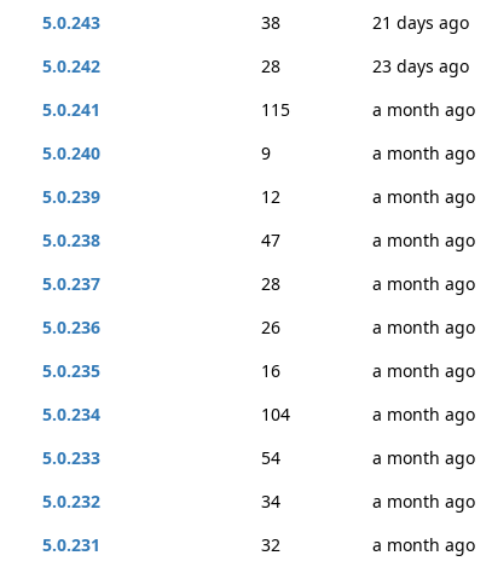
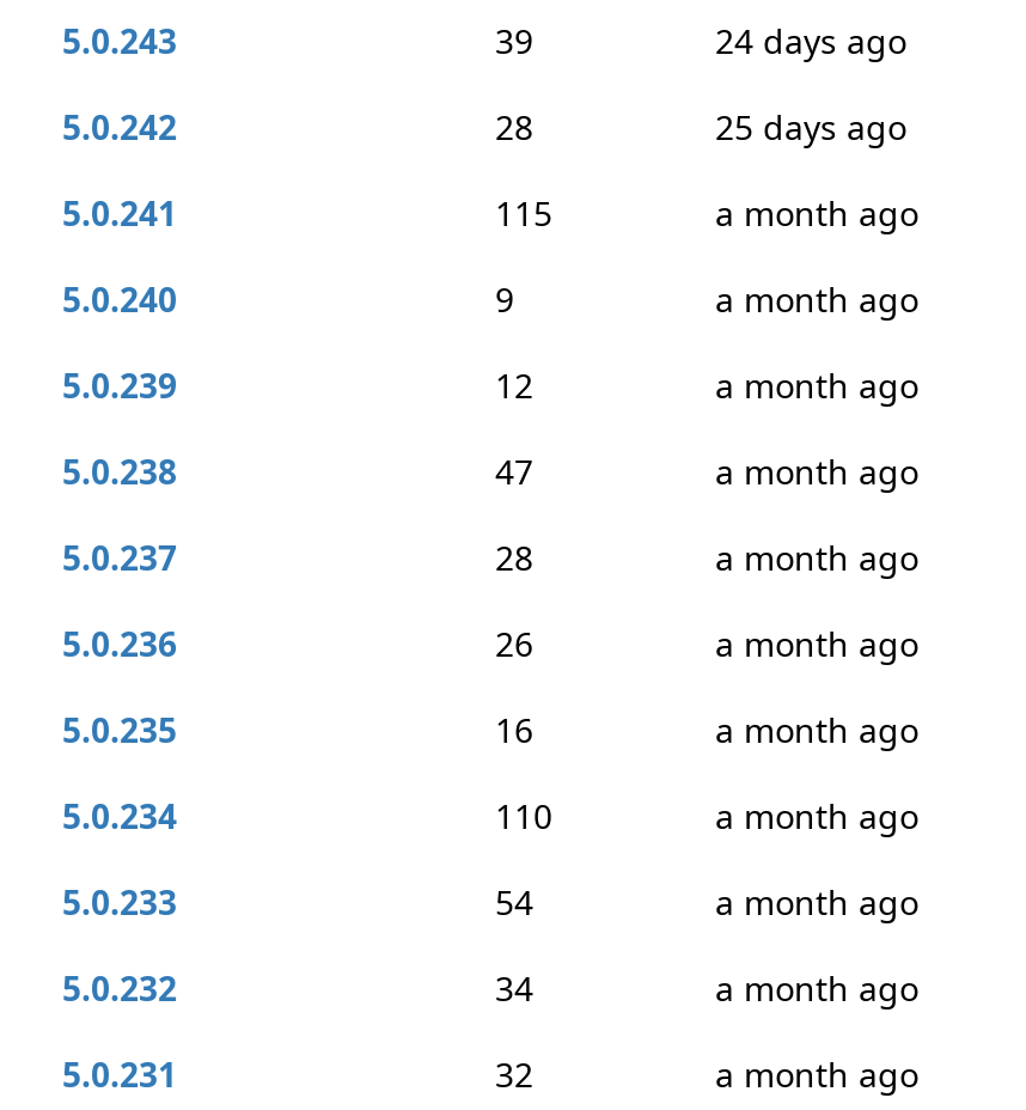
[261,11,280,34] 38 -> [495,18,533,63] 39
[372,11,469,34] 21 days ago -> [715,18,906,63] 24 days ago
[372,54,469,77] 23 days ago -> [715,104,906,150] 25 days ago
[261,403,290,426] 104 -> [495,793,552,838] 110

